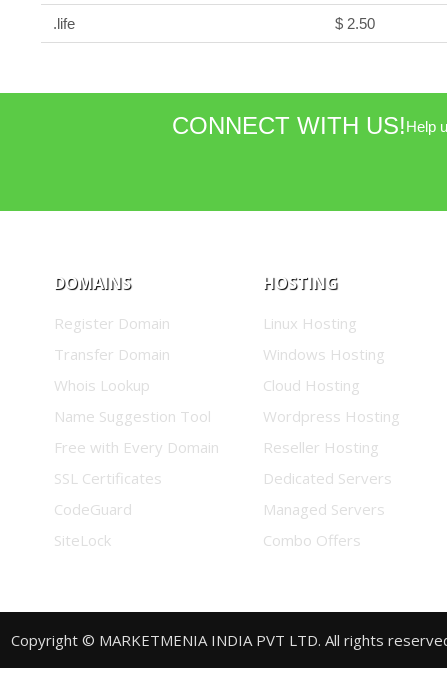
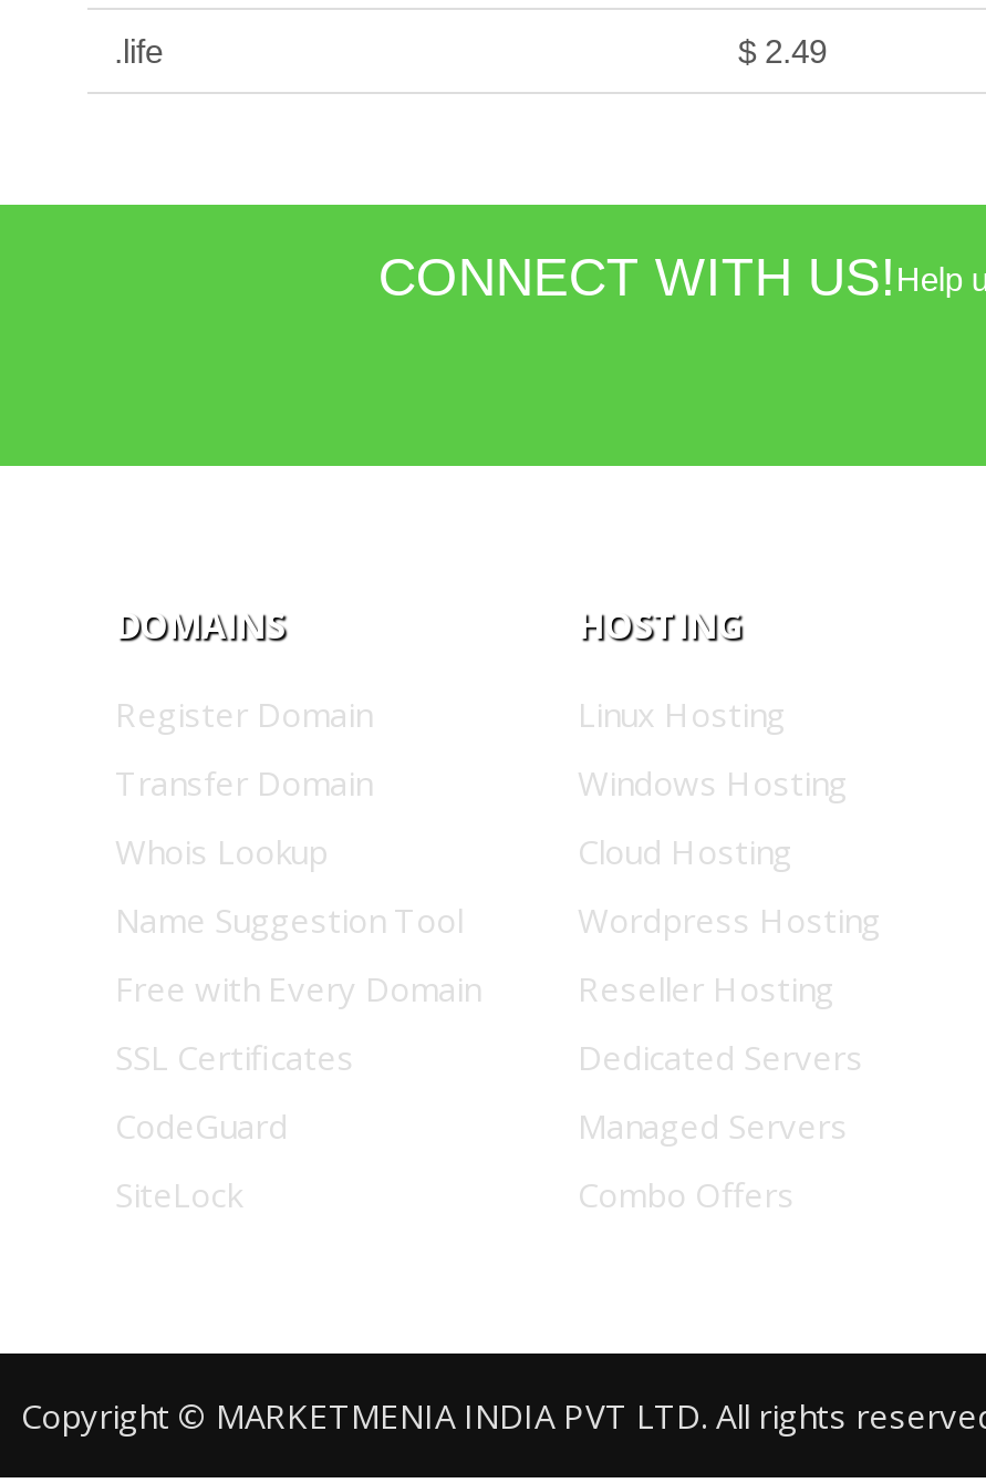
[335,15,375,32] $ 2.50 -> [738,32,827,70] $ 2.49

